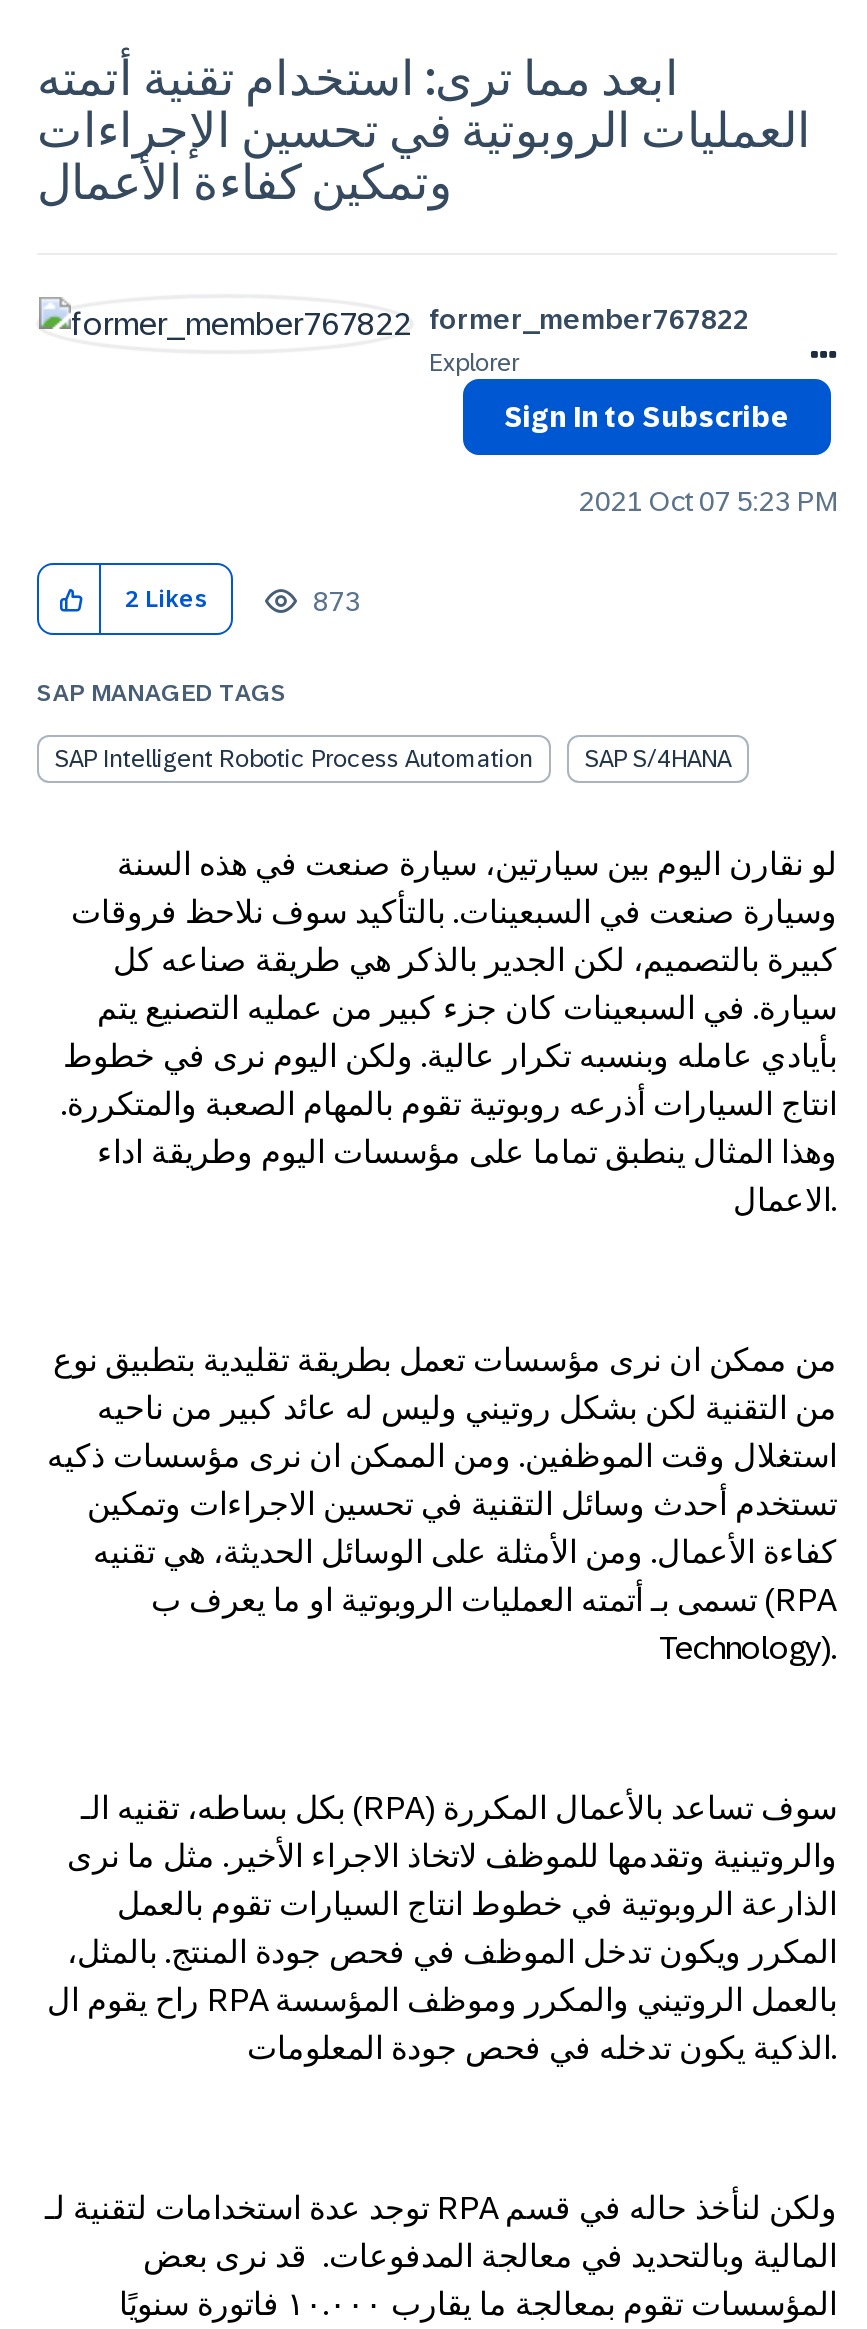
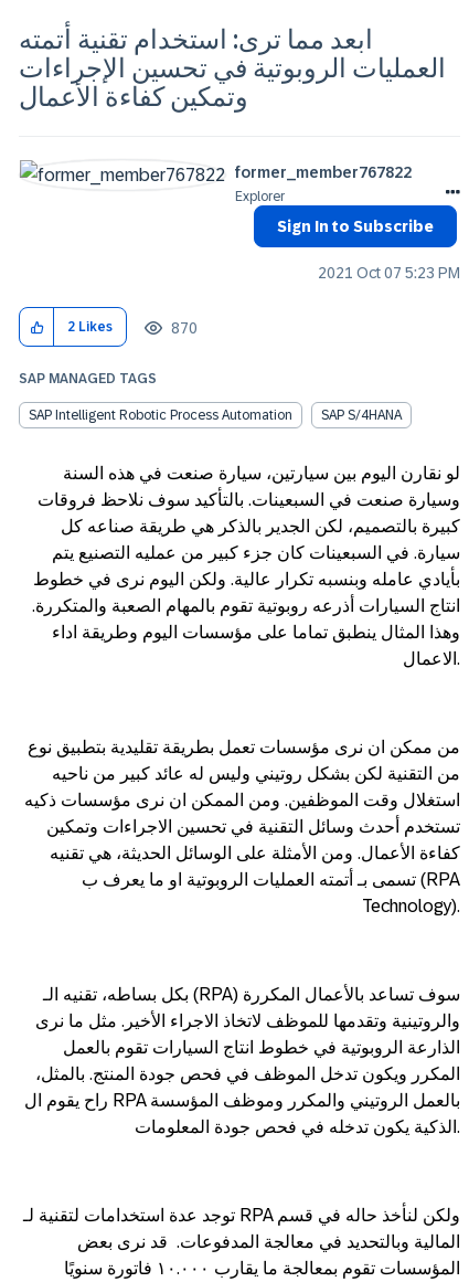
[313,585,361,617] 873 -> [171,319,198,337] 870

